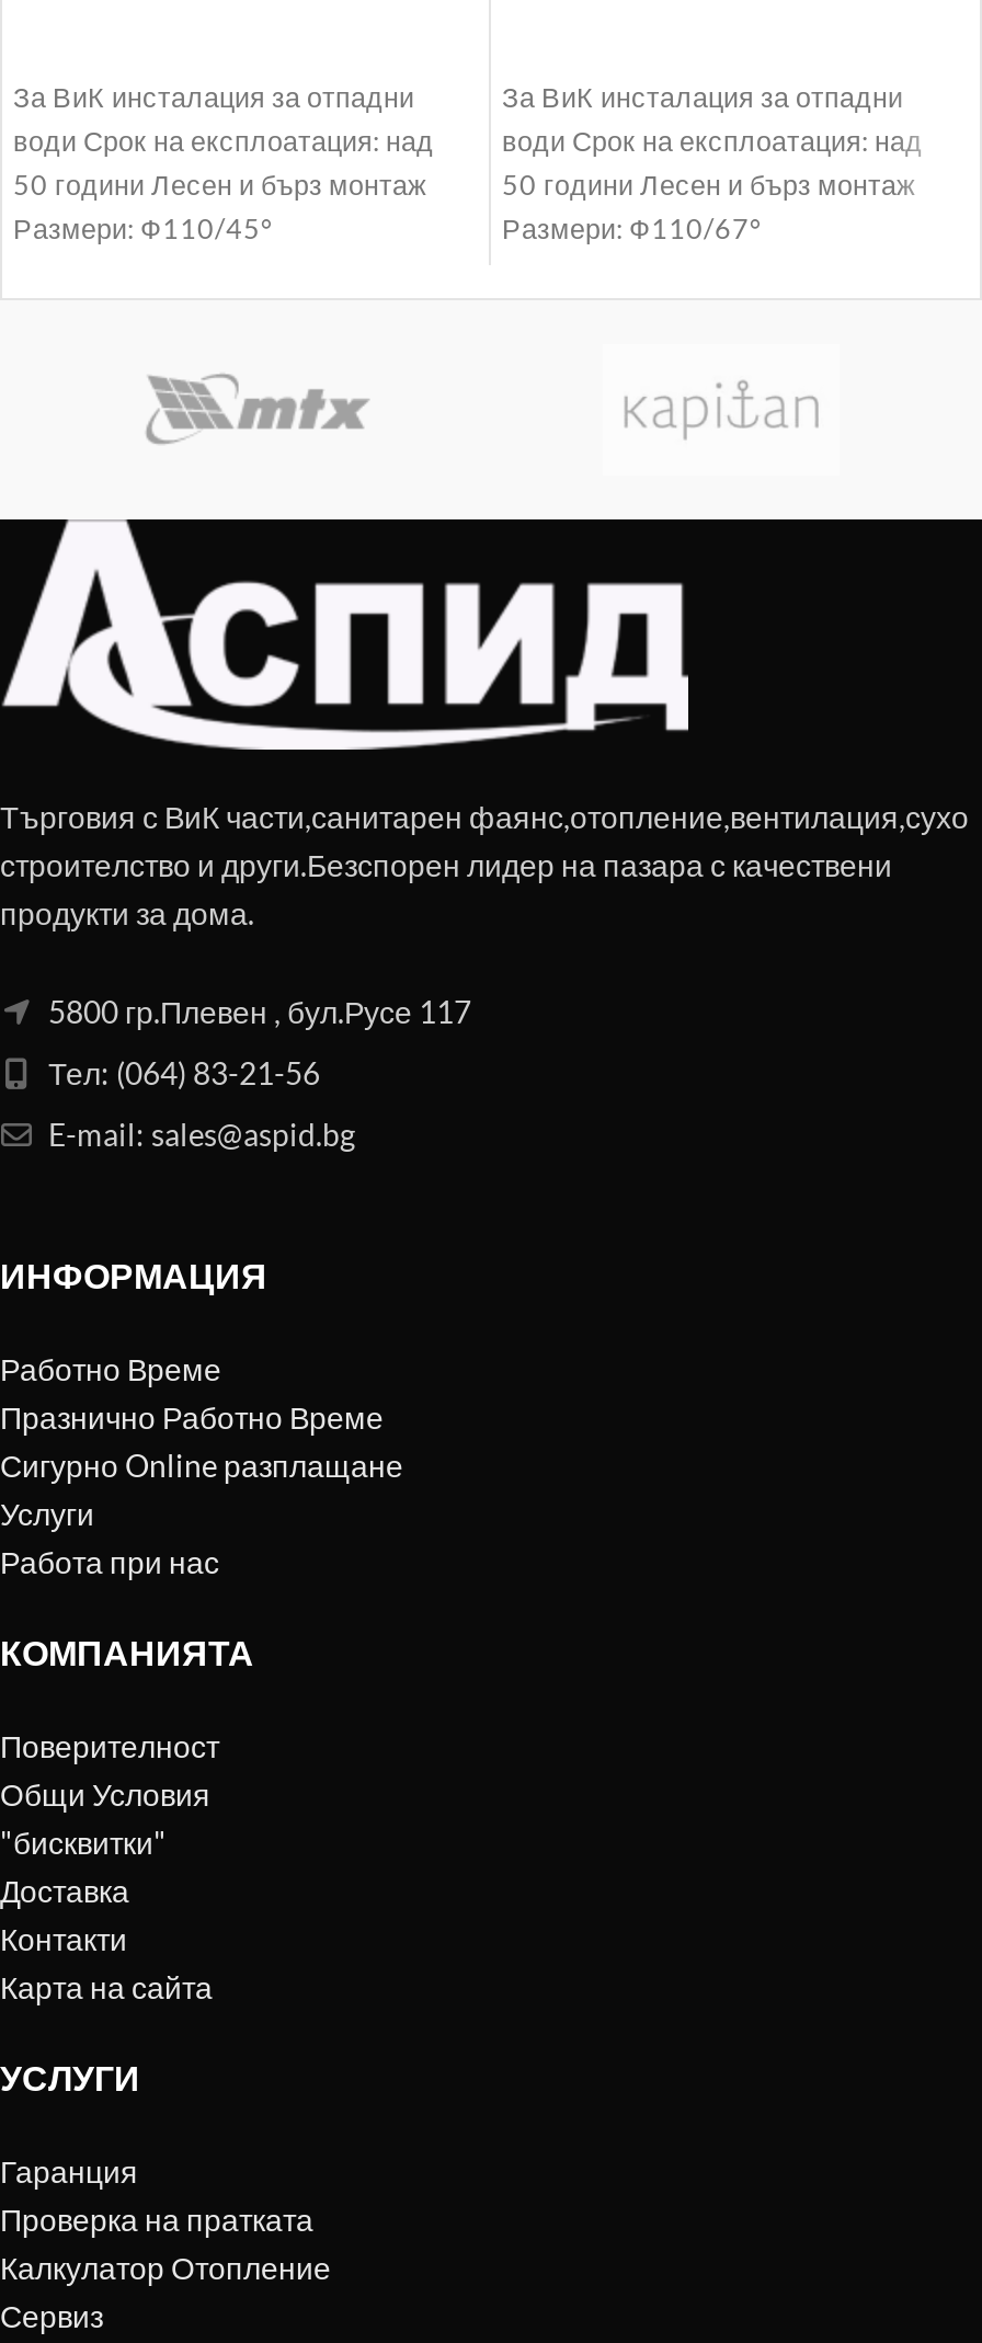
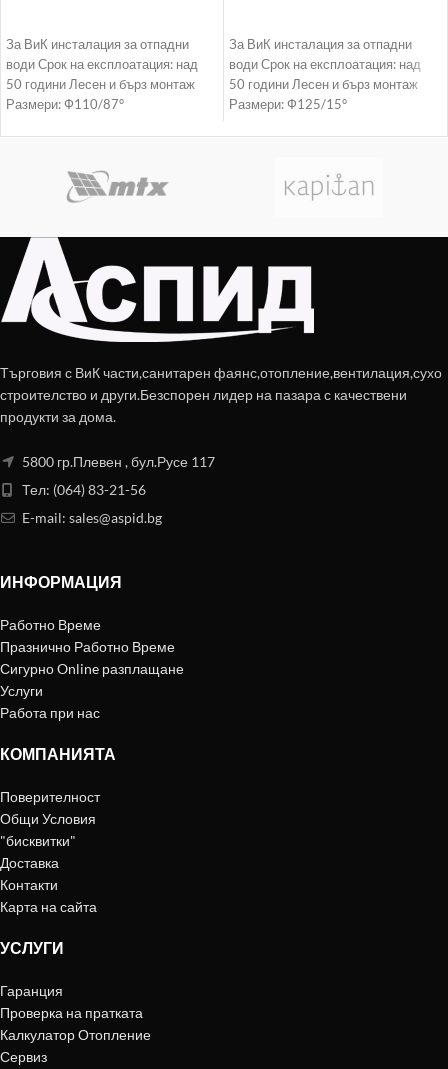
[13,213,272,245] Размери: Ф110/45° -> [6,97,124,112] Размери: Ф110/87°
[502,213,761,245] Размери: Ф110/67° -> [229,97,347,112] Размери: Ф125/15°

